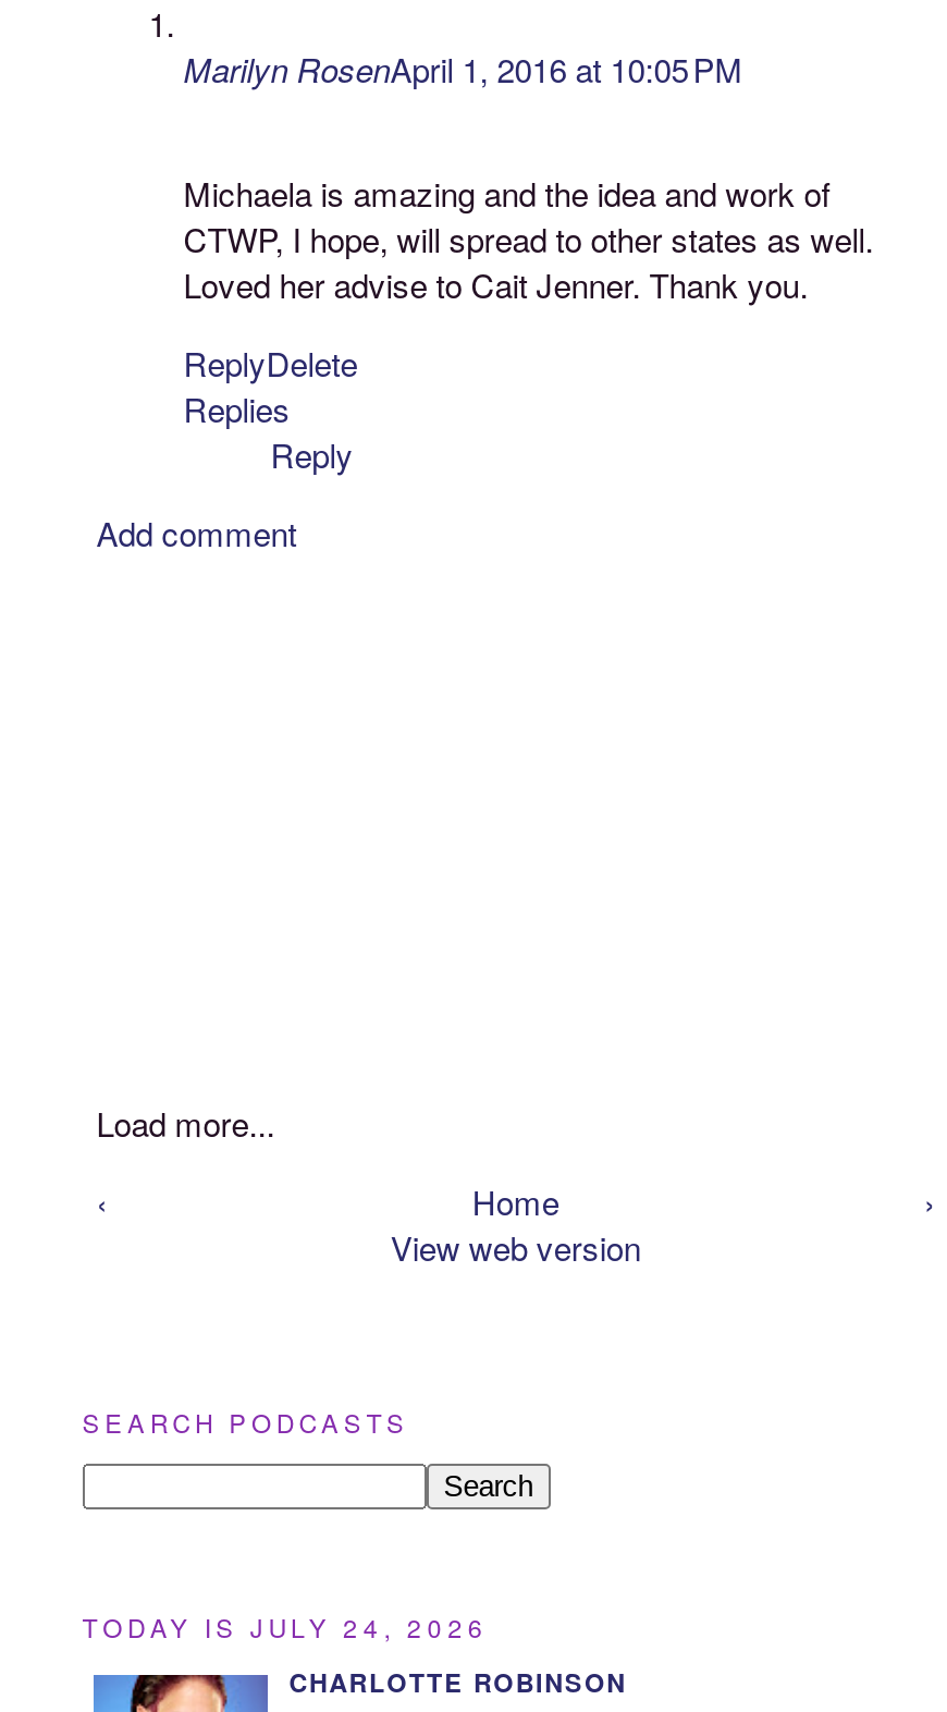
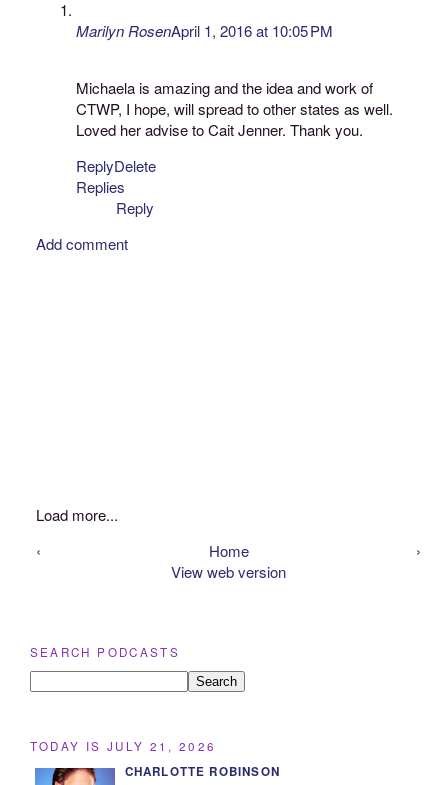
[82,1610,488,1645] TODAY IS JULY 24, 2026 -> [30,738,216,754] TODAY IS JULY 21, 2026

